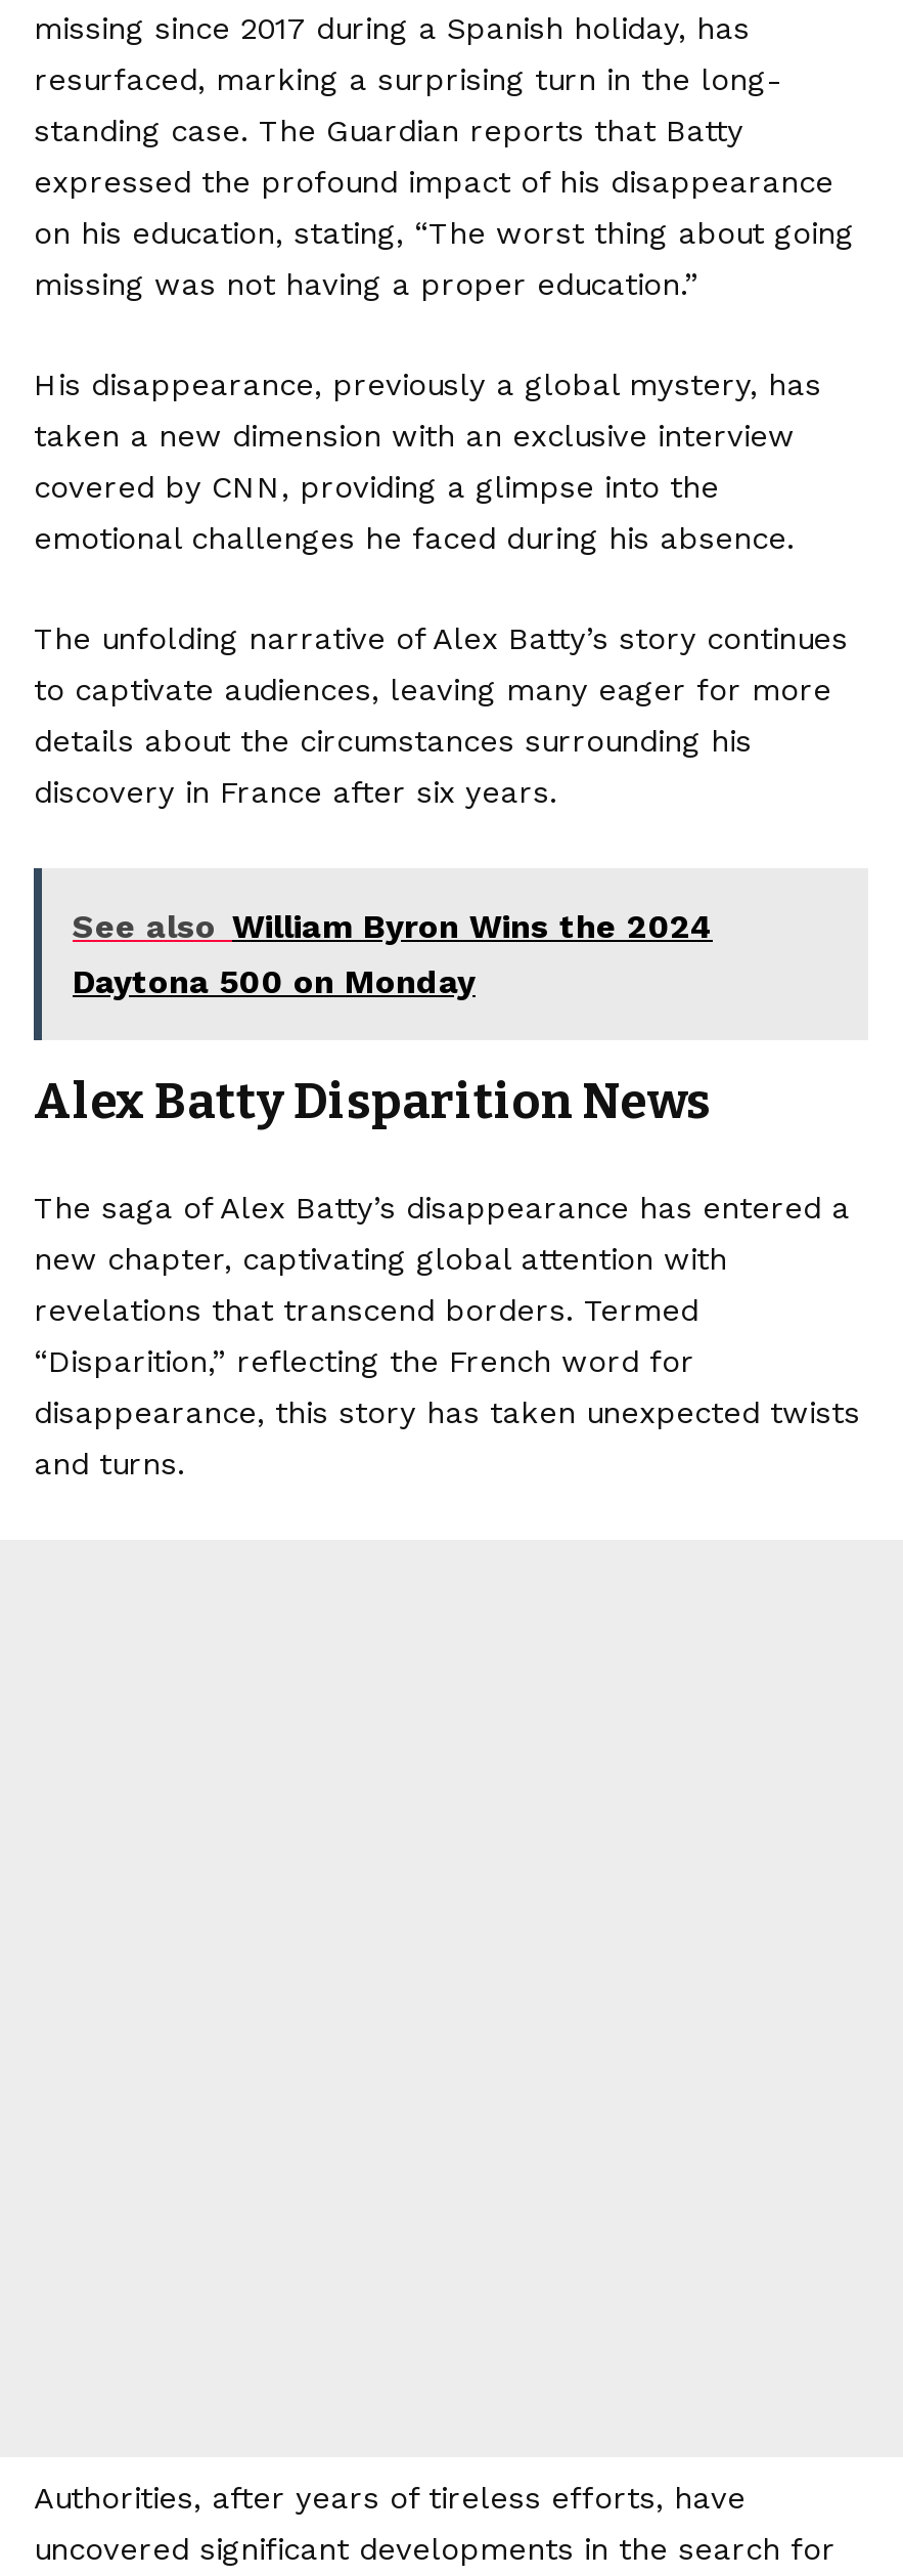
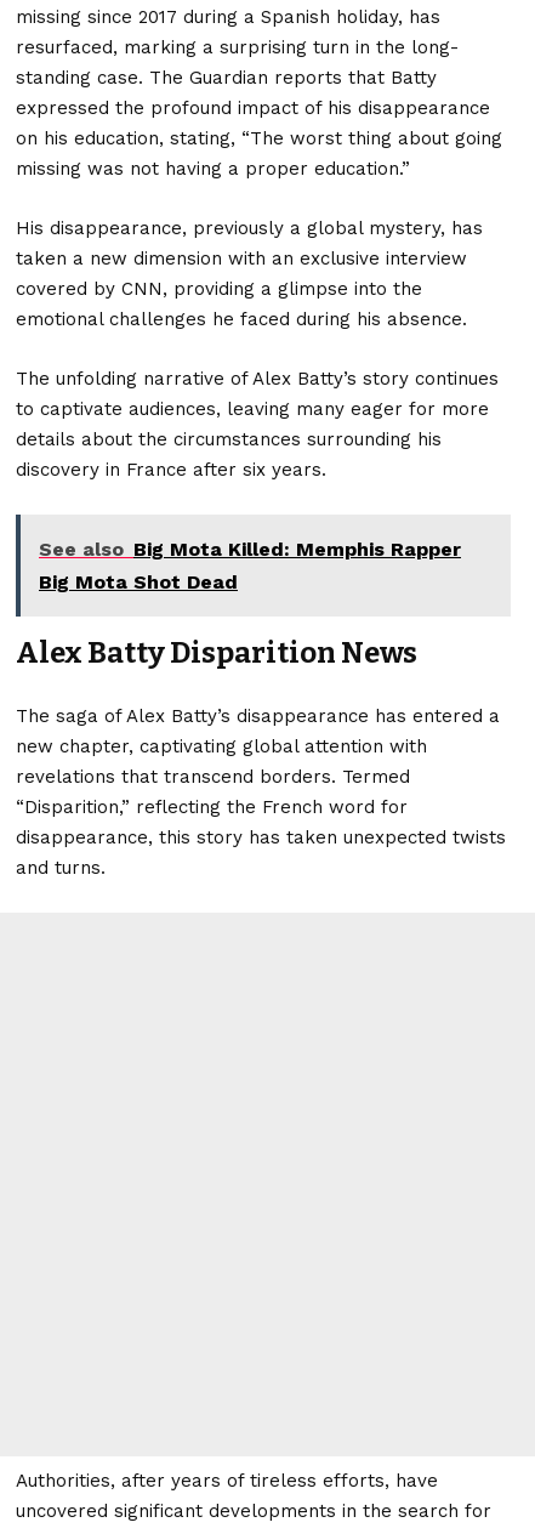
[73,906,713,1000] See also William Byron Wins the 2024 | Daytona 500 on Monday -> [39,538,461,594] See also Big Mota Killed: Memphis Rapper | Big Mota Shot Dead

